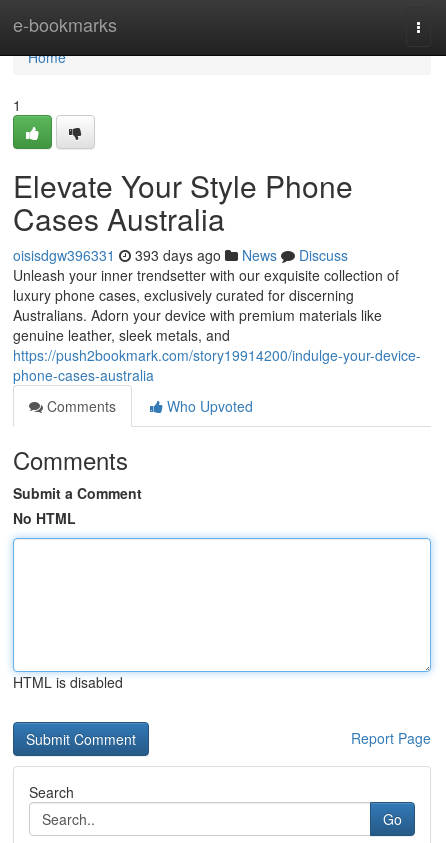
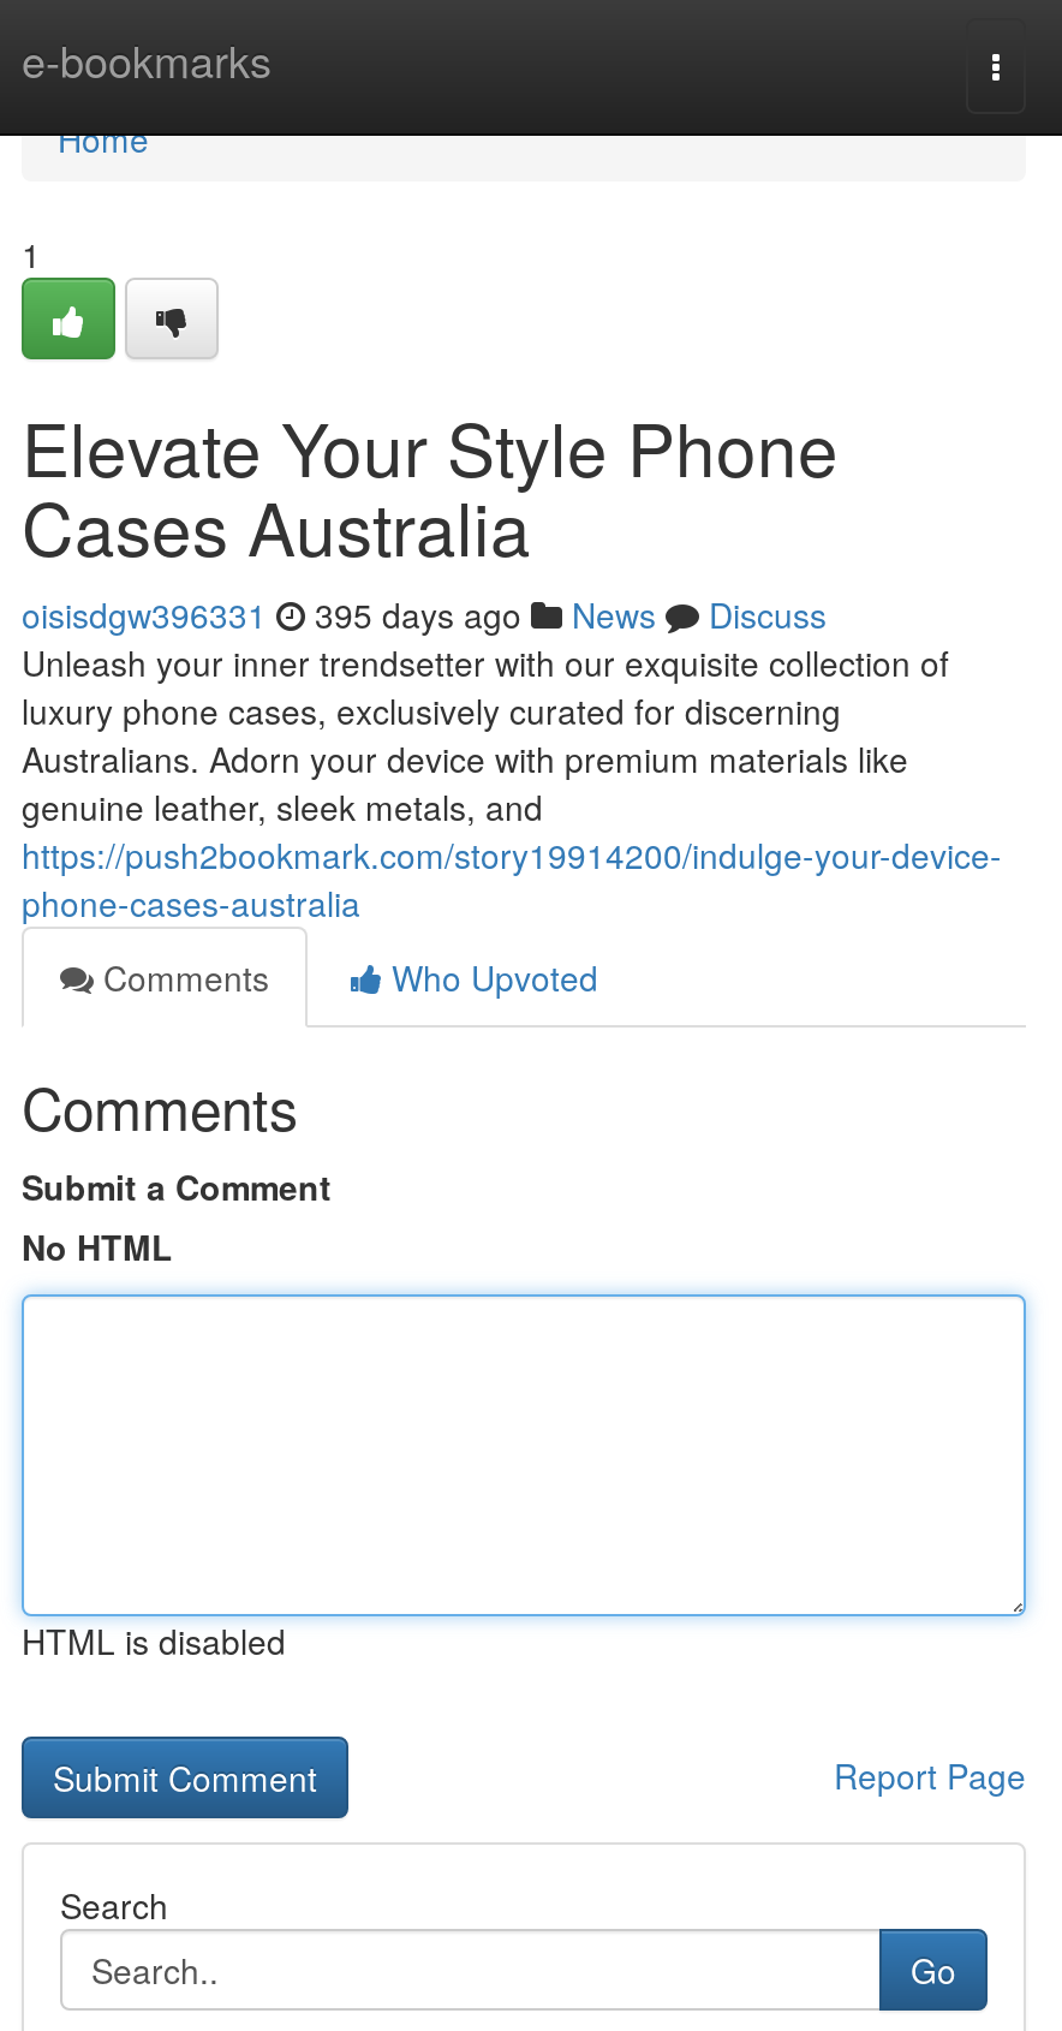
[13,245,348,265] oisisdgw396331 393 days ago News Discuss -> [22,590,827,638] oisisdgw396331 395 days ago News Discuss

